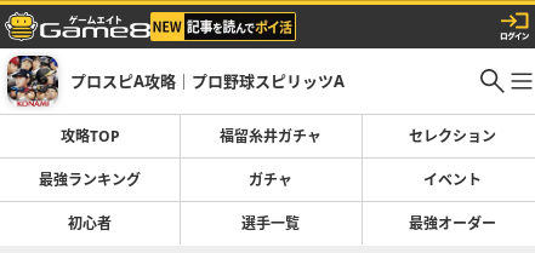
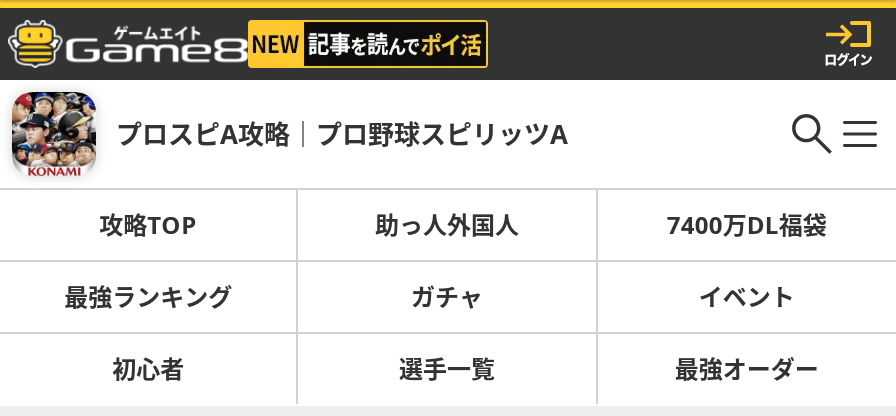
[220,126,497,146] 福留糸井ガチャ | セレクション -> [375,208,827,242] 助っ人外国人 | 7400万DL福袋

